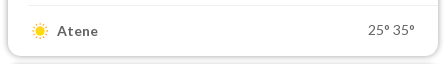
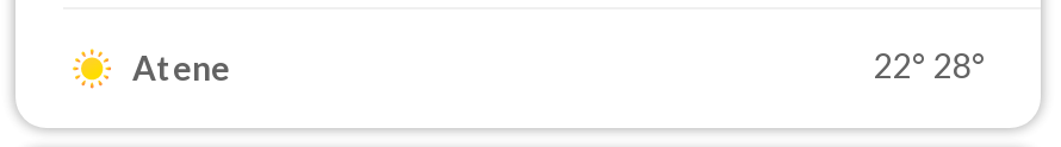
[368,21,415,38] 25° 35° -> [874,45,986,86] 22° 28°

